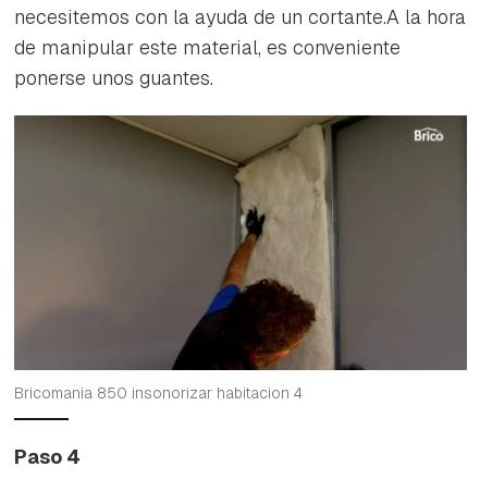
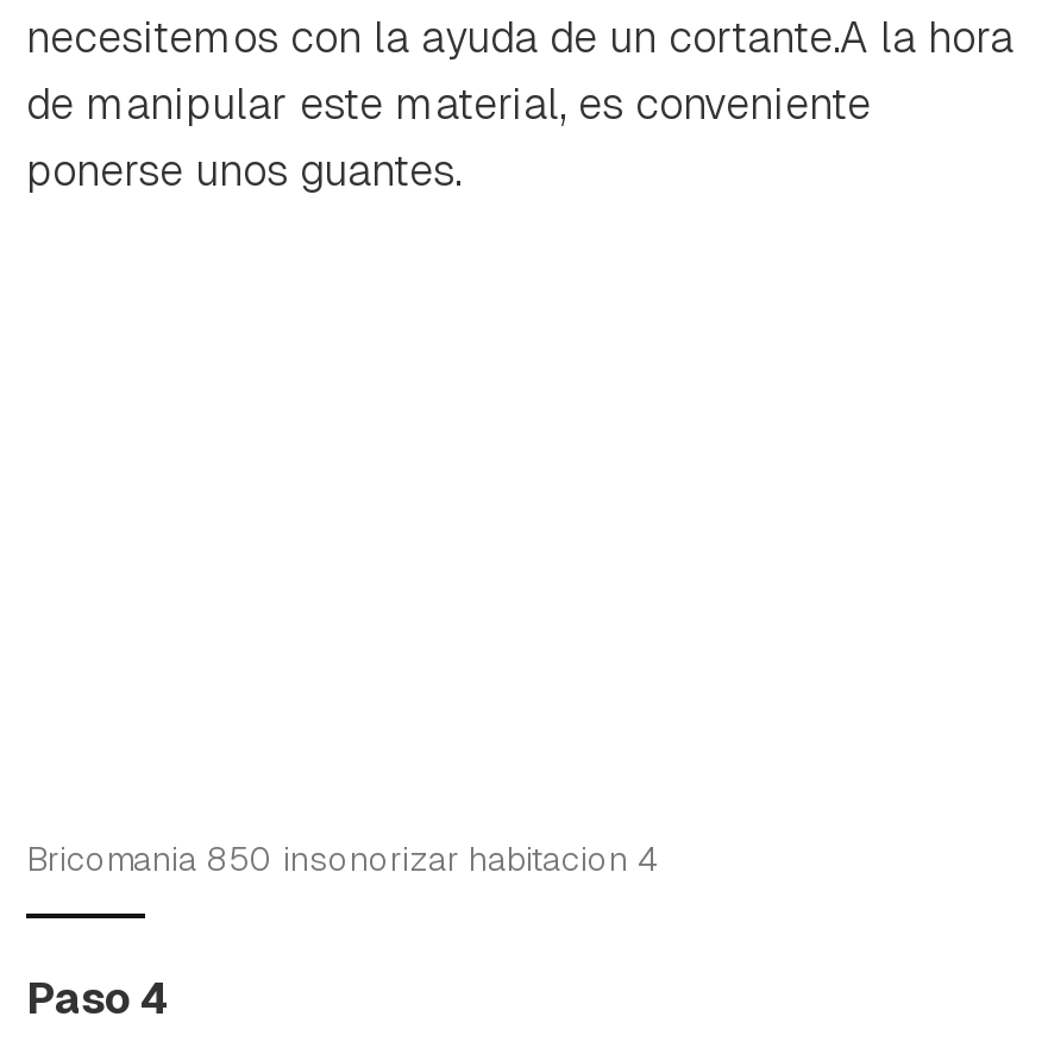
[13,114,468,371] [image] -> none

